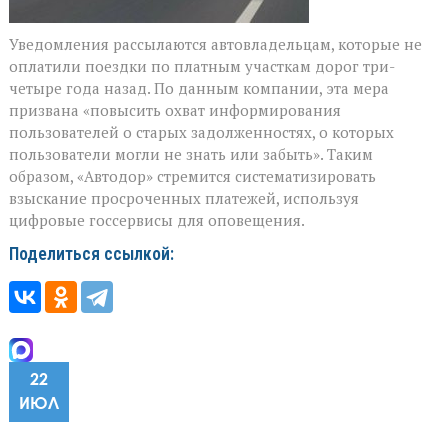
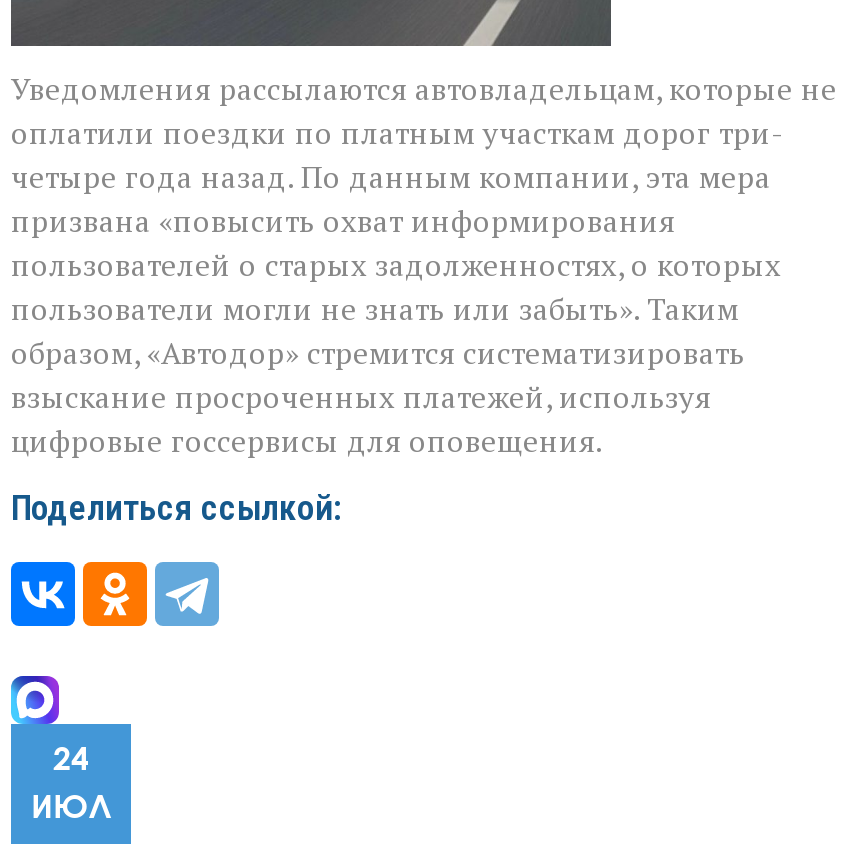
[30,369,48,389] 22 -> [53,738,89,778] 24

